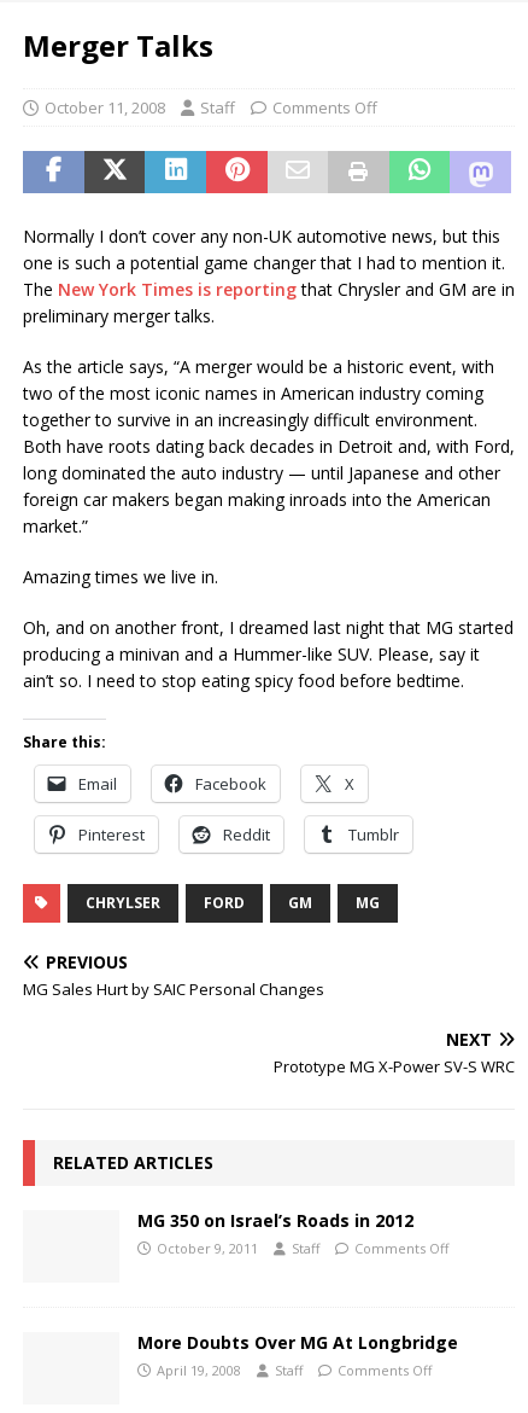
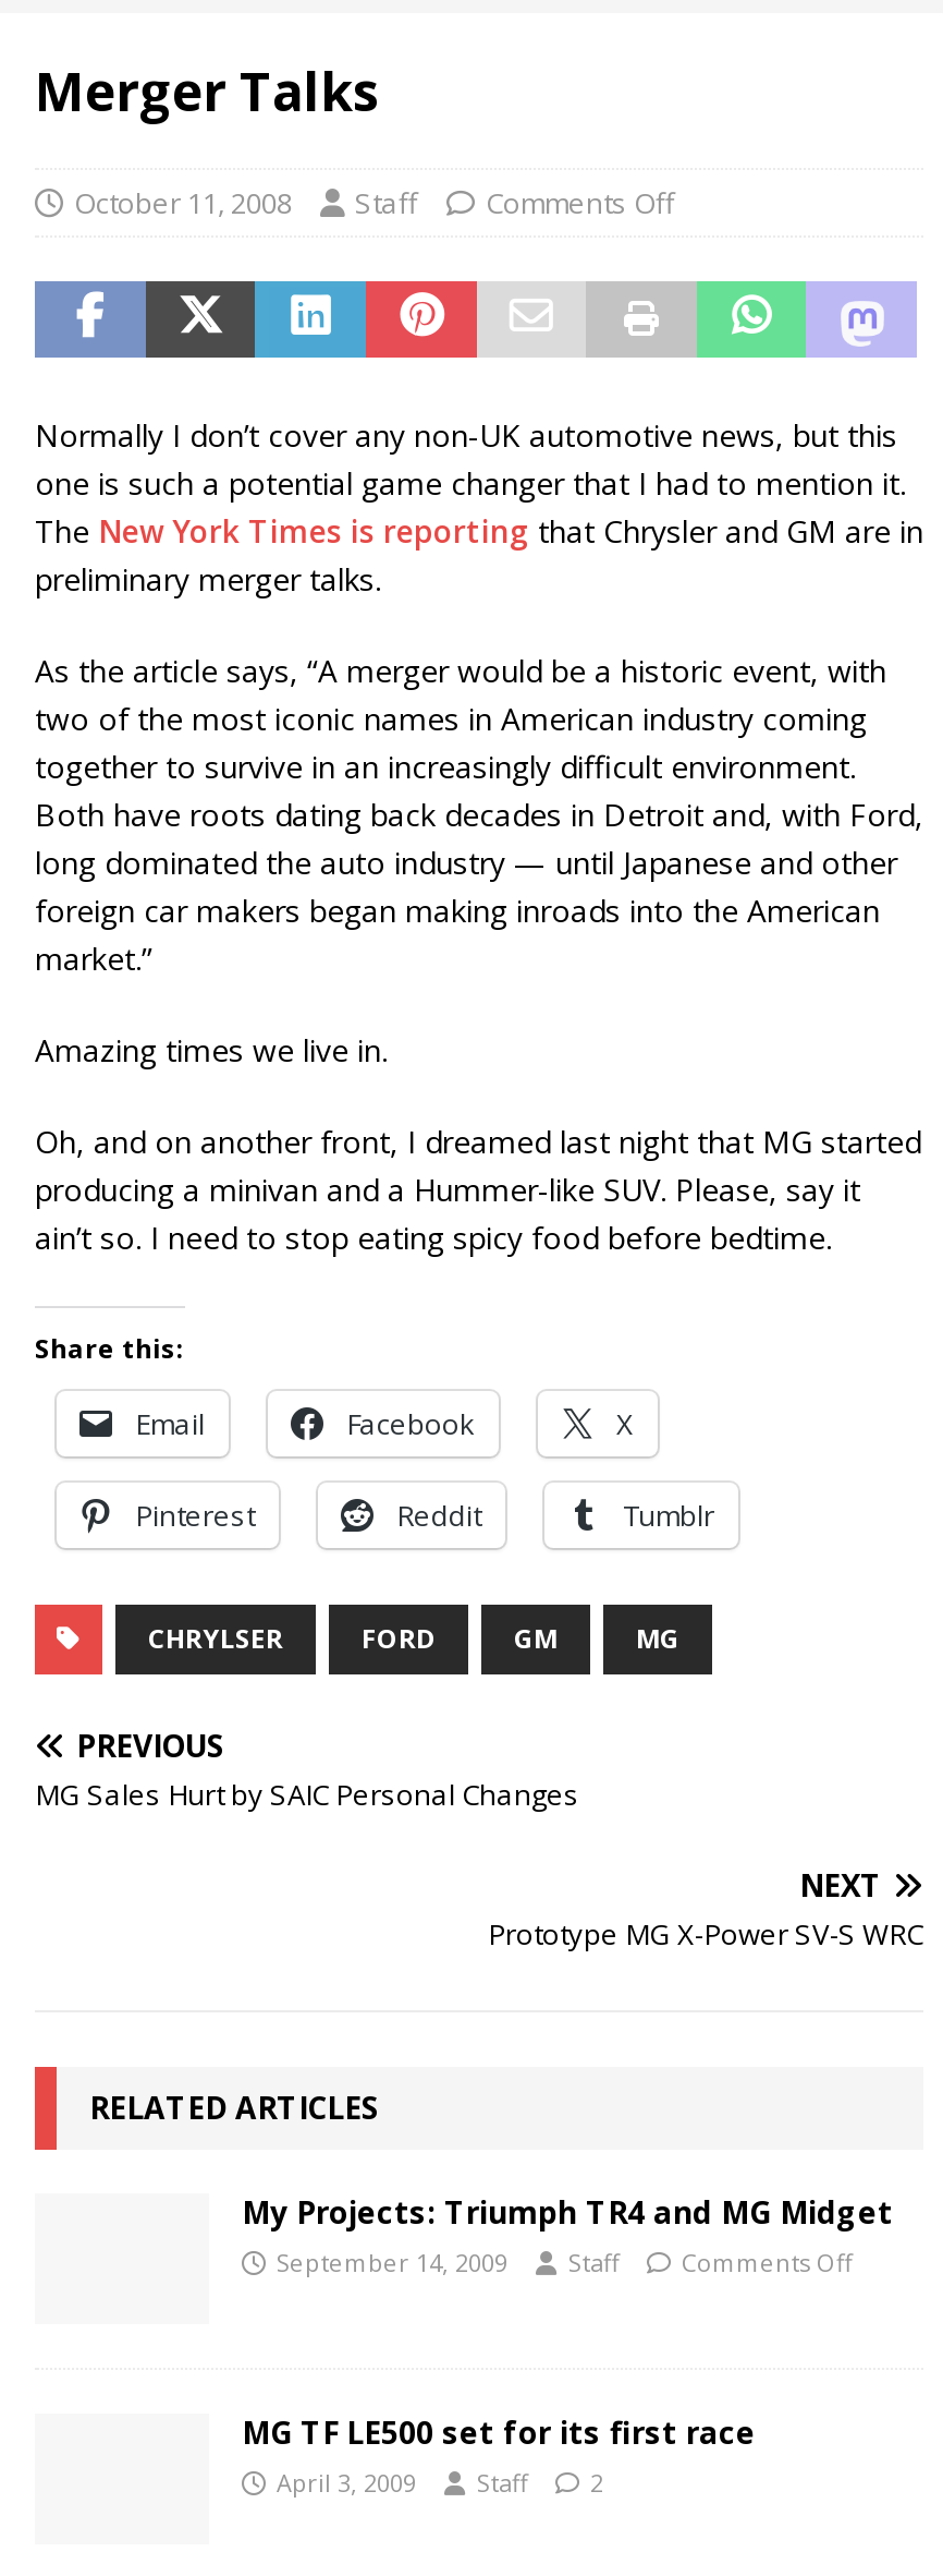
[137,1209,413,1257] MG 350 on Israel’s Roads in 2012 | October 9, 2011 -> [242,2191,893,2278] My Projects: Triumph TR4 and MG Midget | September 14, 2009
[137,1331,458,1379] More Doubts Over MG At Longbridge | April 19, 2008 -> [242,2412,756,2499] MG TF LE500 set for its first race | April 3, 2009
[338,1361,432,1379] Comments Off -> [590,2466,603,2499] 2

